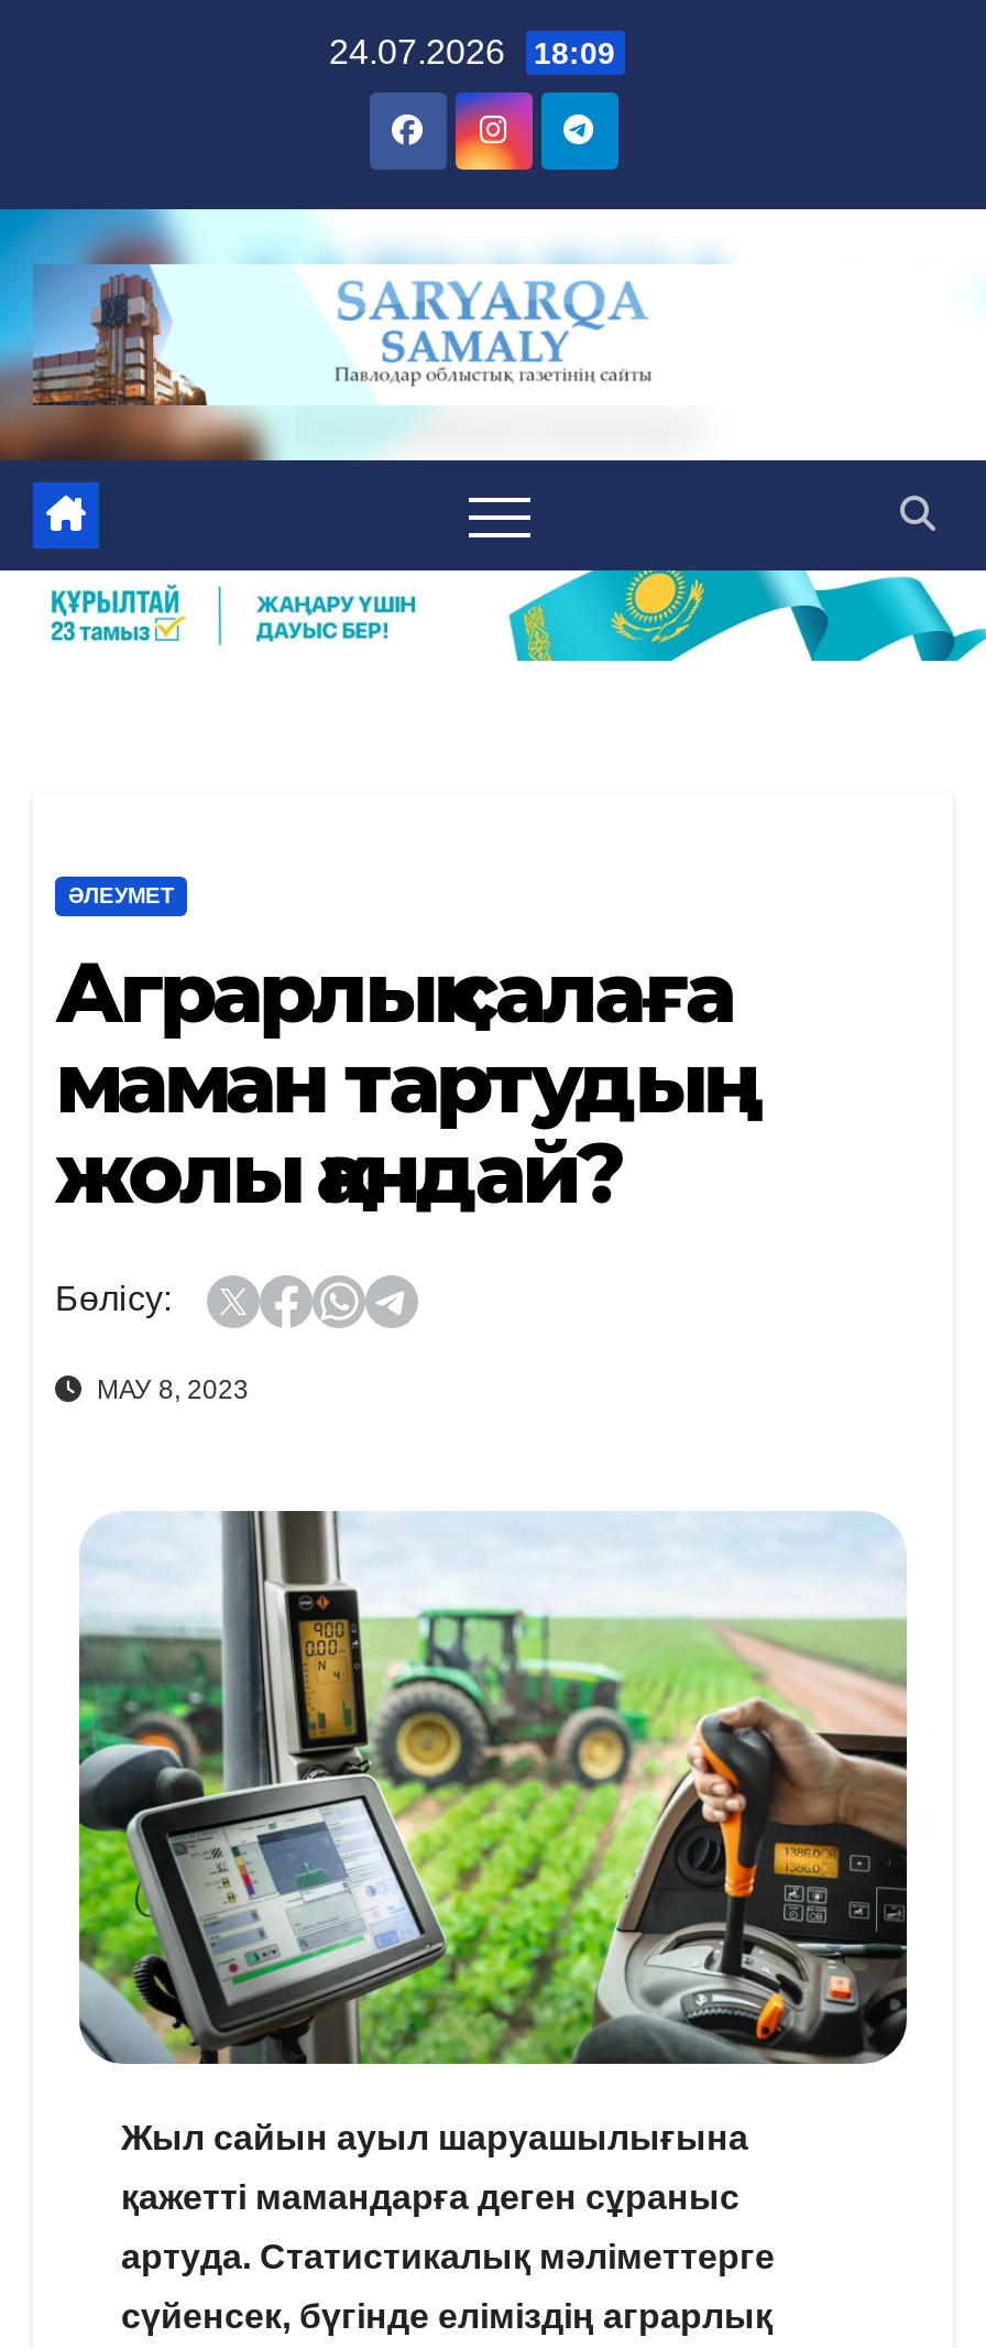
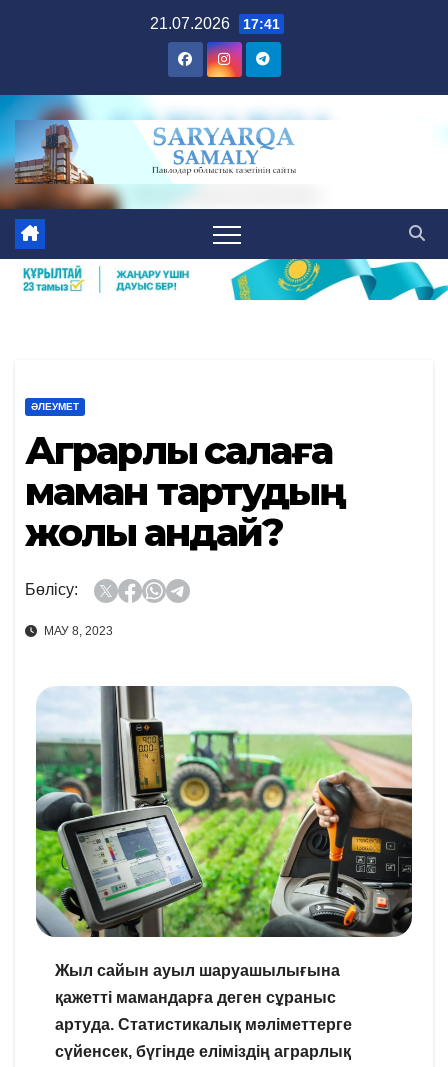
[329,33,615,70] 24.07.2026 18:09 -> [149,15,279,32] 21.07.2026 17:41

